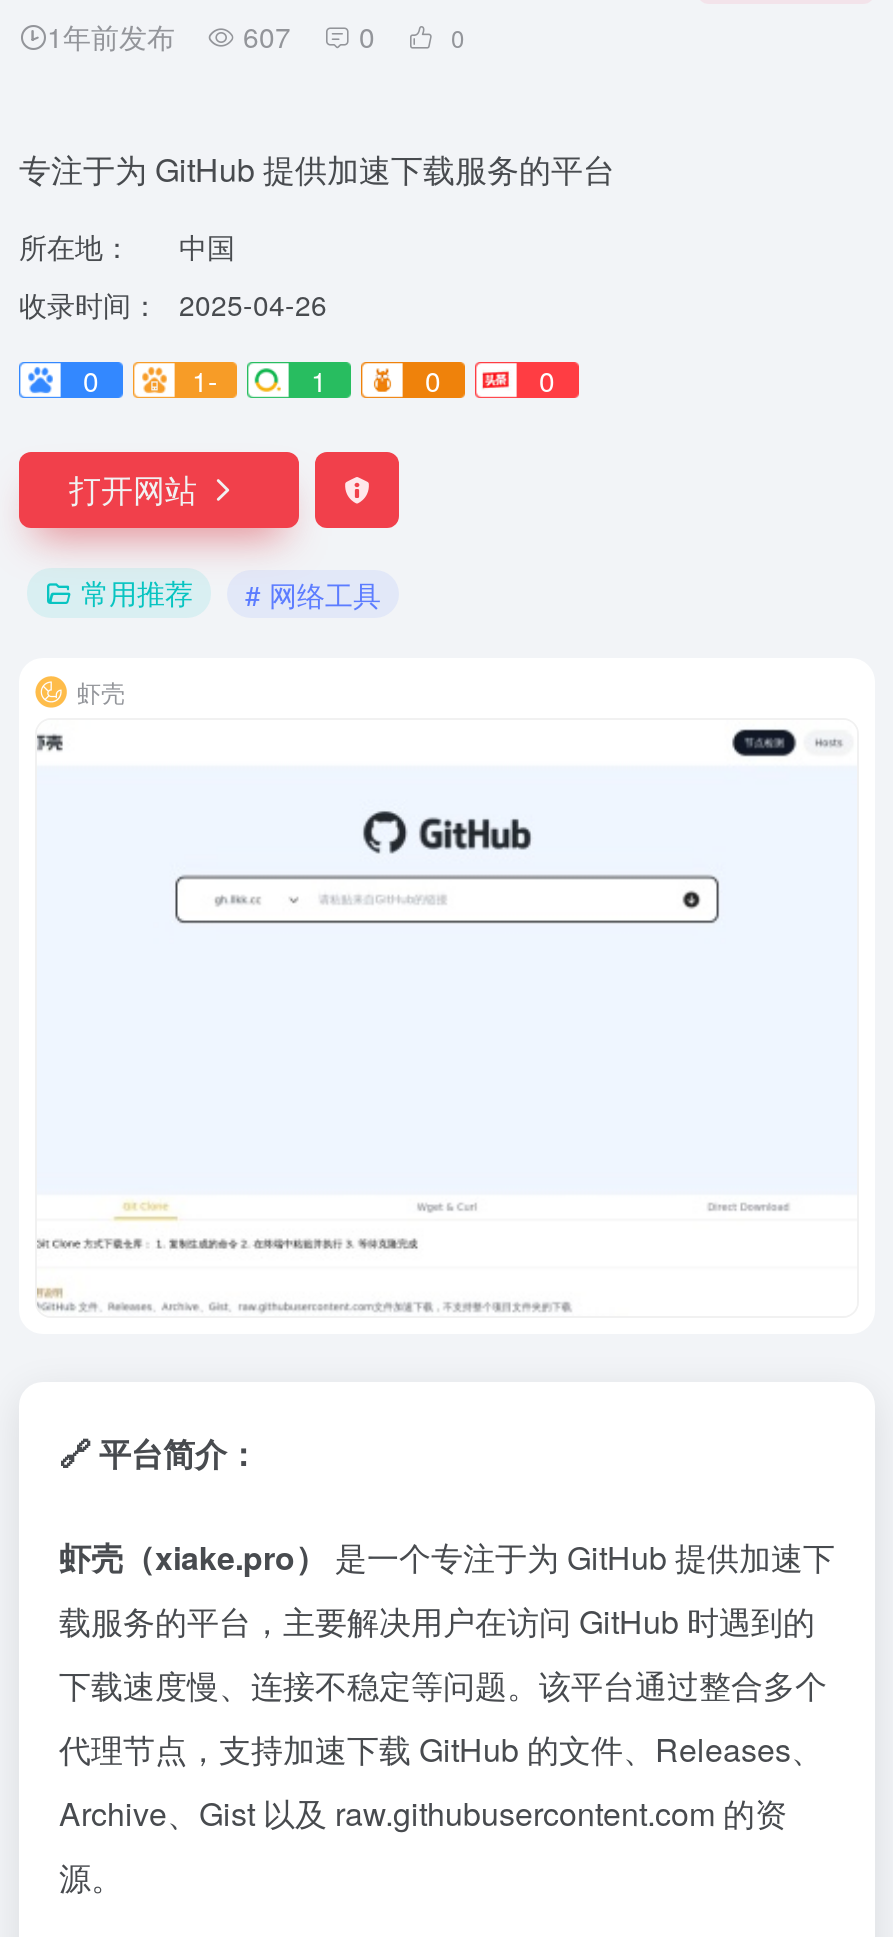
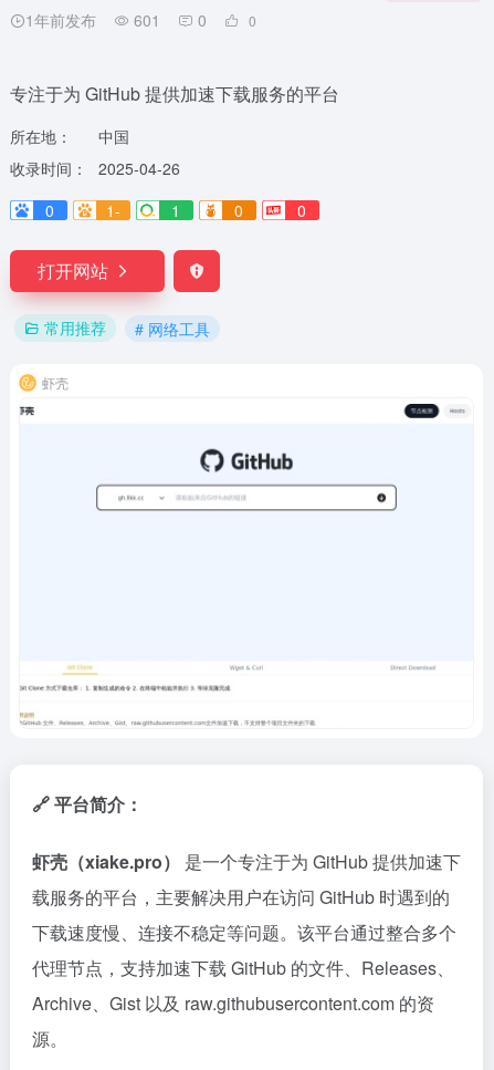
[47,16,375,56] 1年前发布 607 0 -> [25,9,207,31] 1年前发布 601 0

